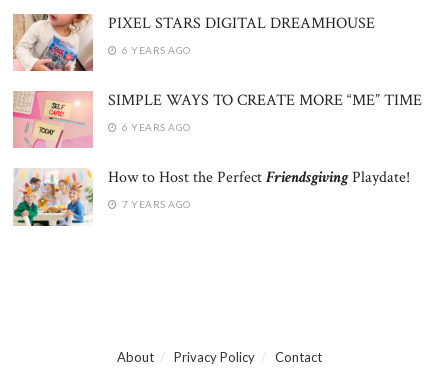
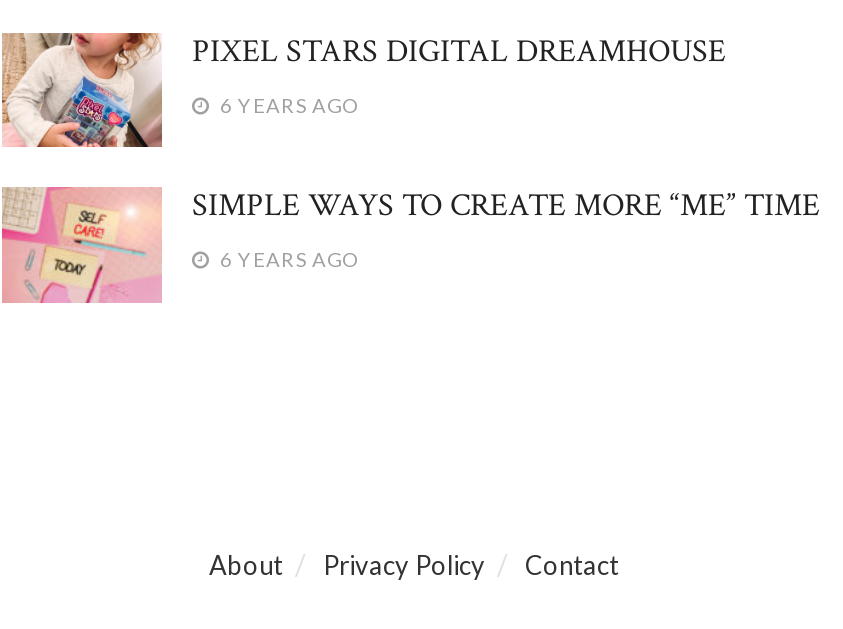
[12,167,410,227] [image] | How to Host the Perfect Friendsgiving Playdate! | 7 YEARS AGO -> none

